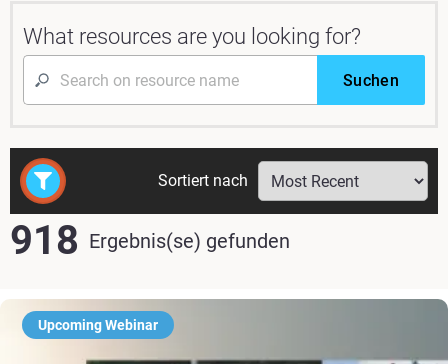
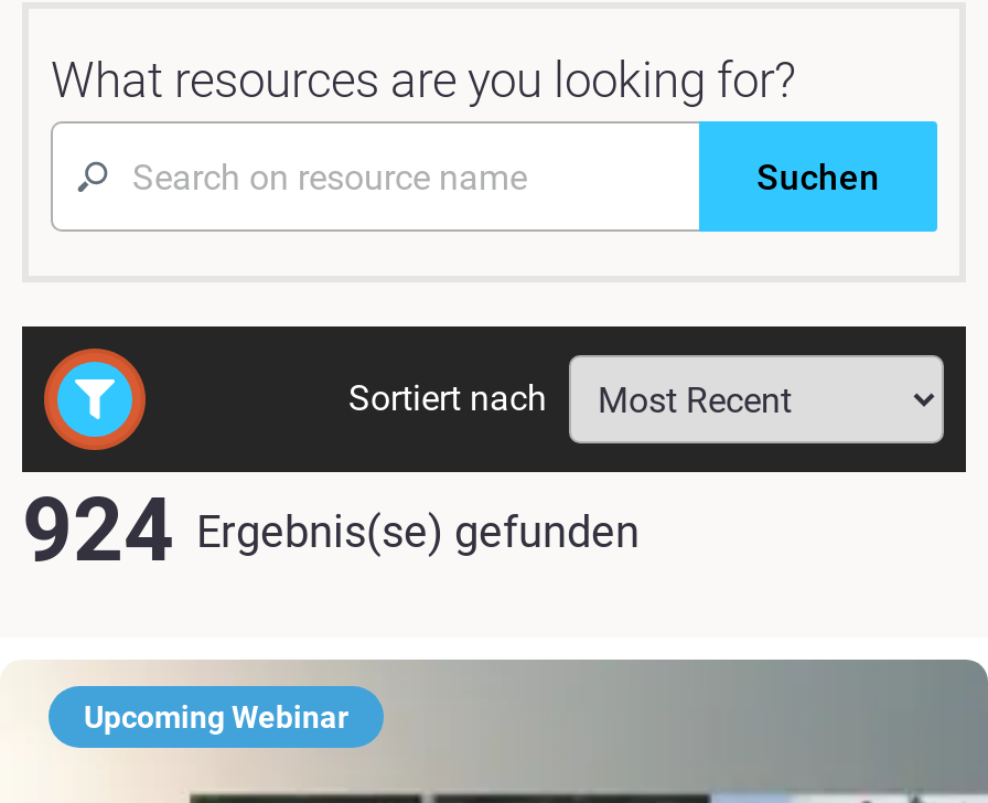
[10,217,290,264] 918 Ergebnis(se) gefunden -> [22,479,640,582] 924 Ergebnis(se) gefunden

